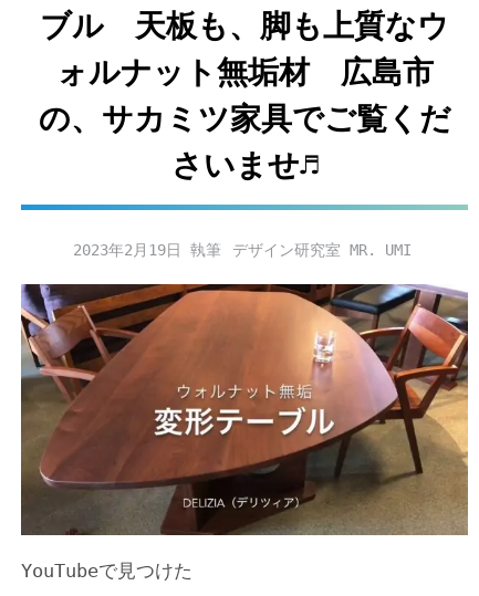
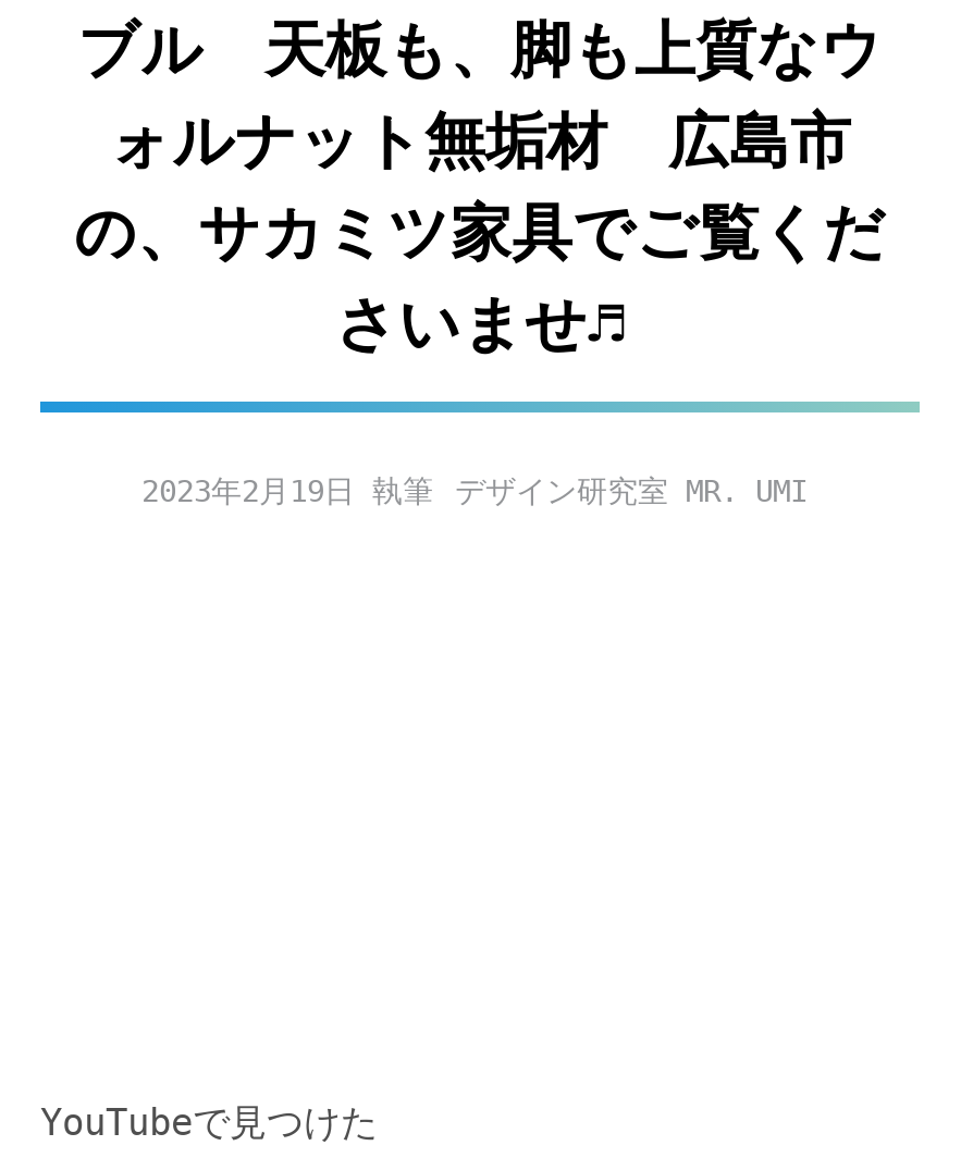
[20,283,469,536] [image] -> none

